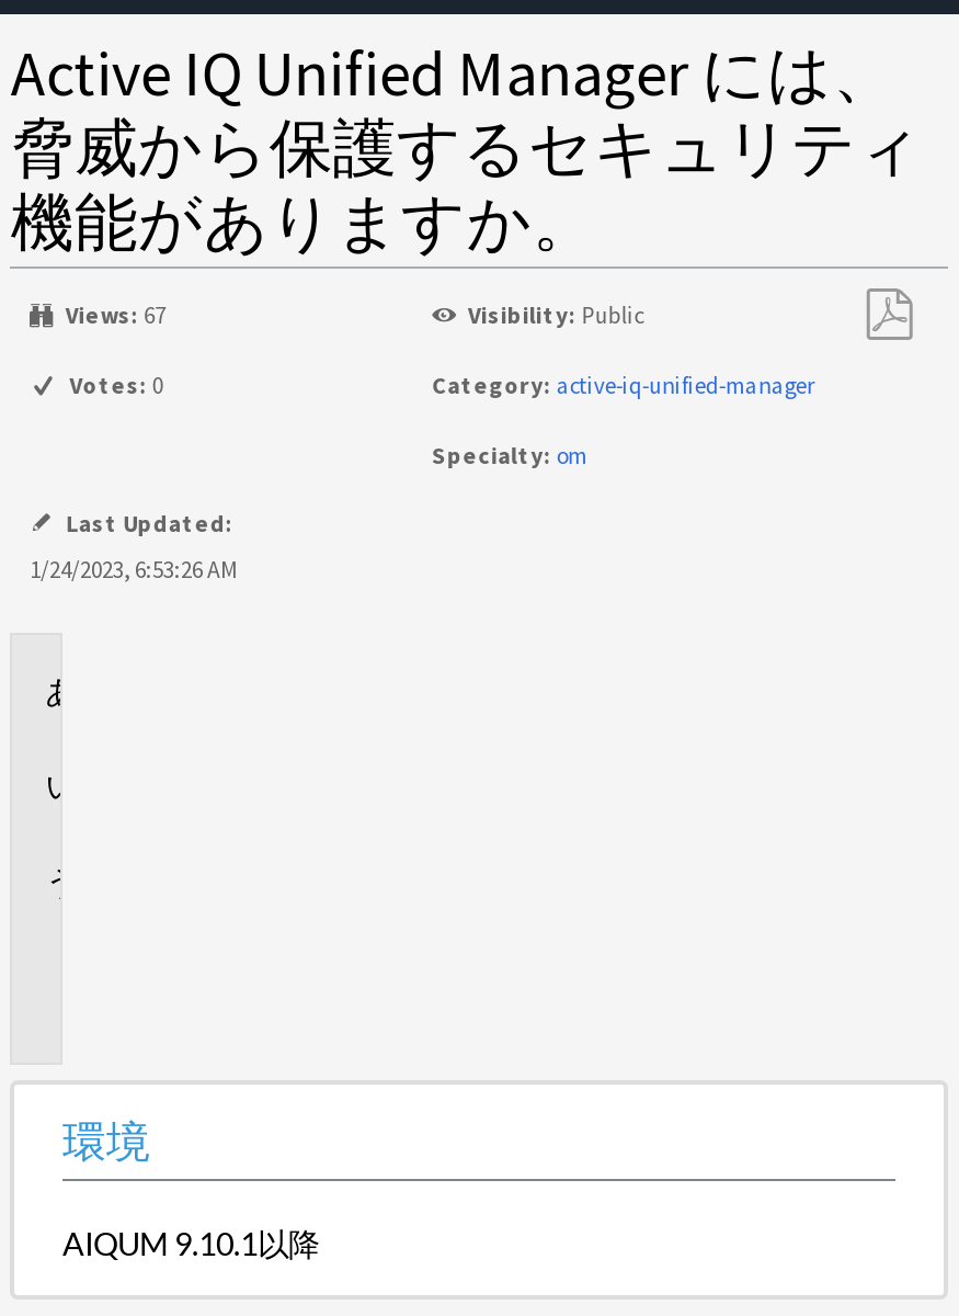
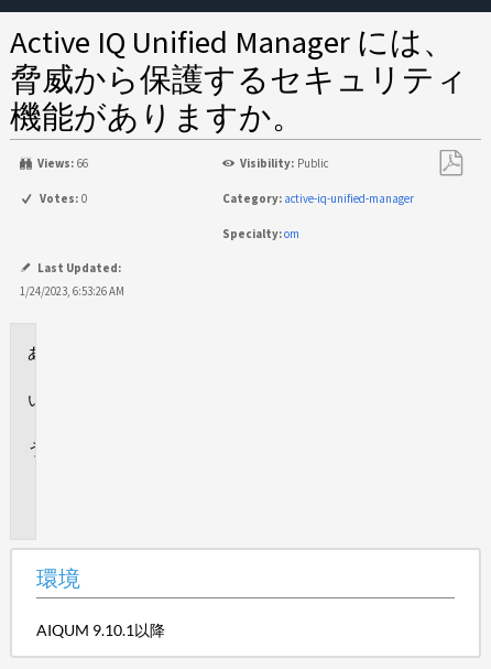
[66,299,166,330] Views: 67 -> [38,155,88,171] Views: 66

